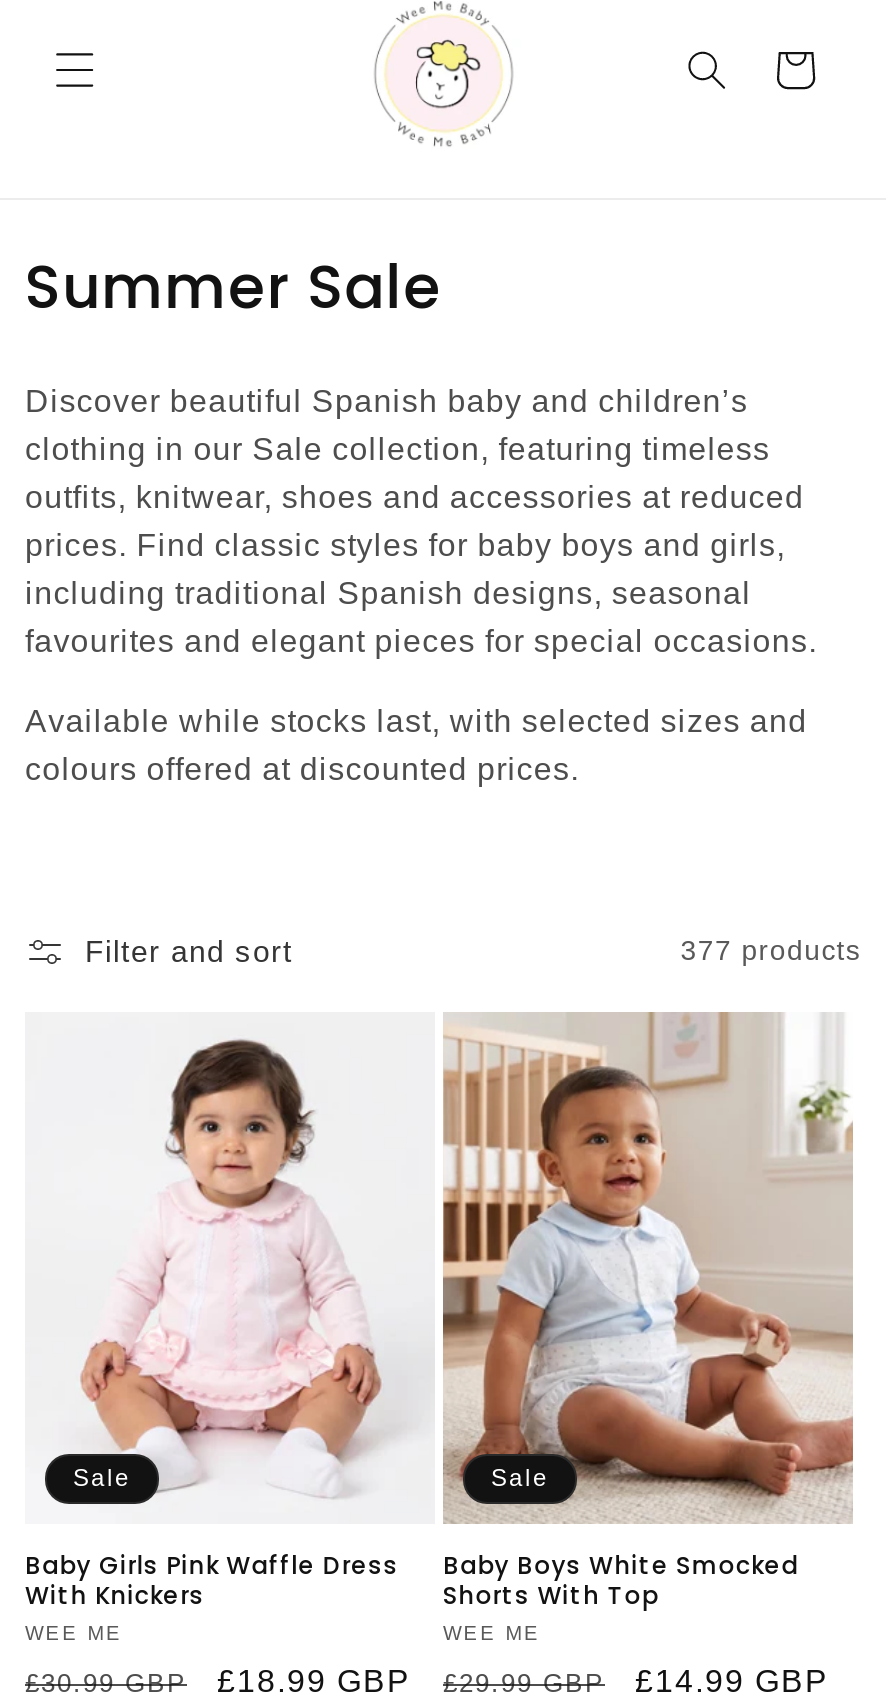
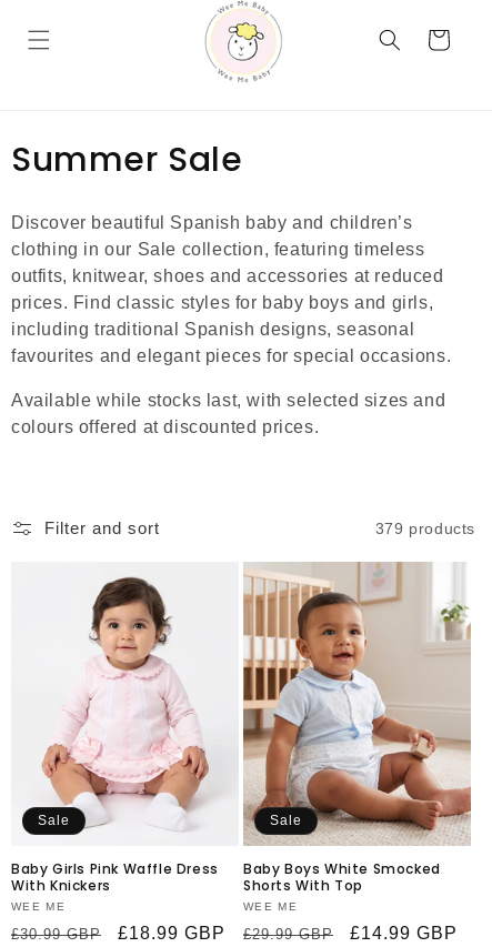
[681,935,861,967] 377 products -> [375,519,475,537] 379 products

